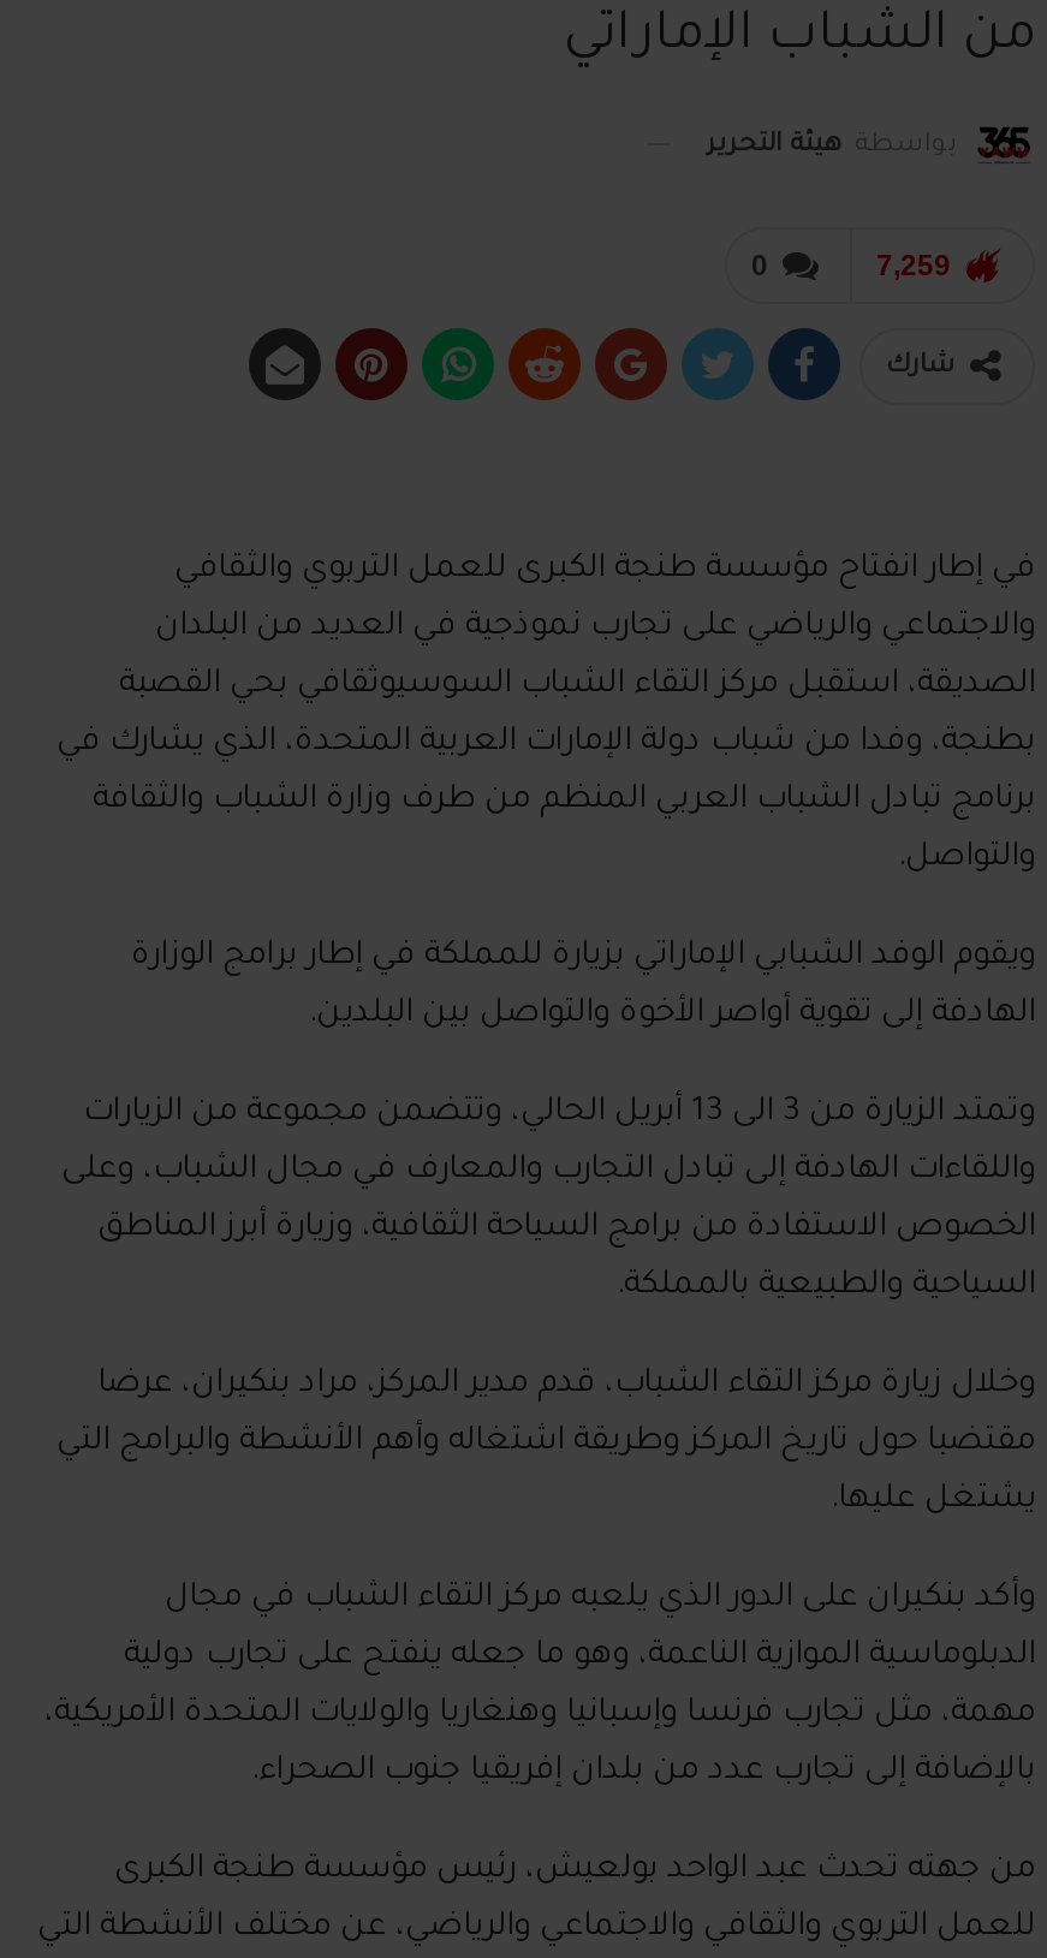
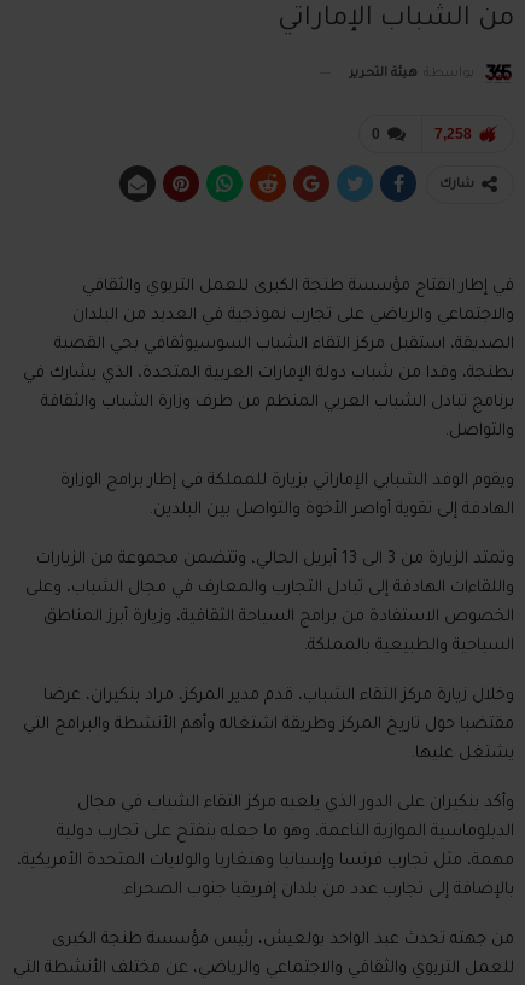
[876,248,951,282] 7,259 -> [434,125,472,142] 7,258

